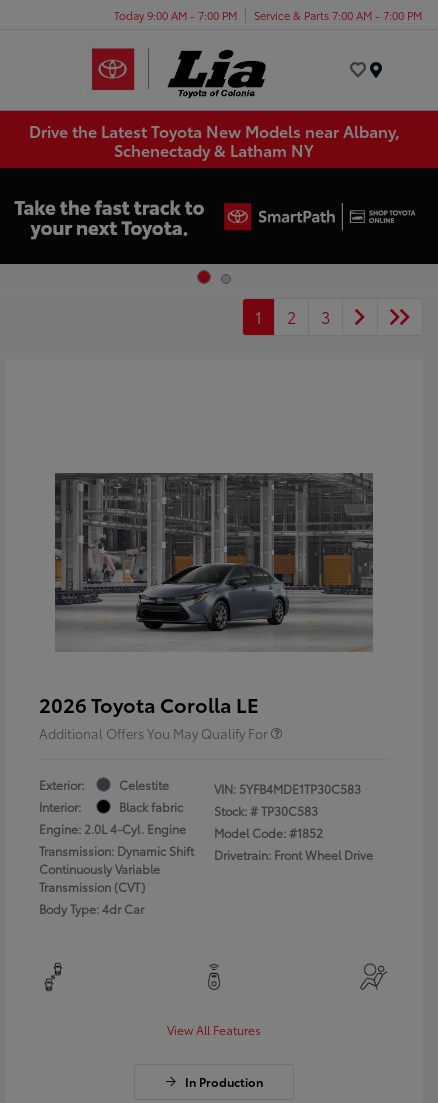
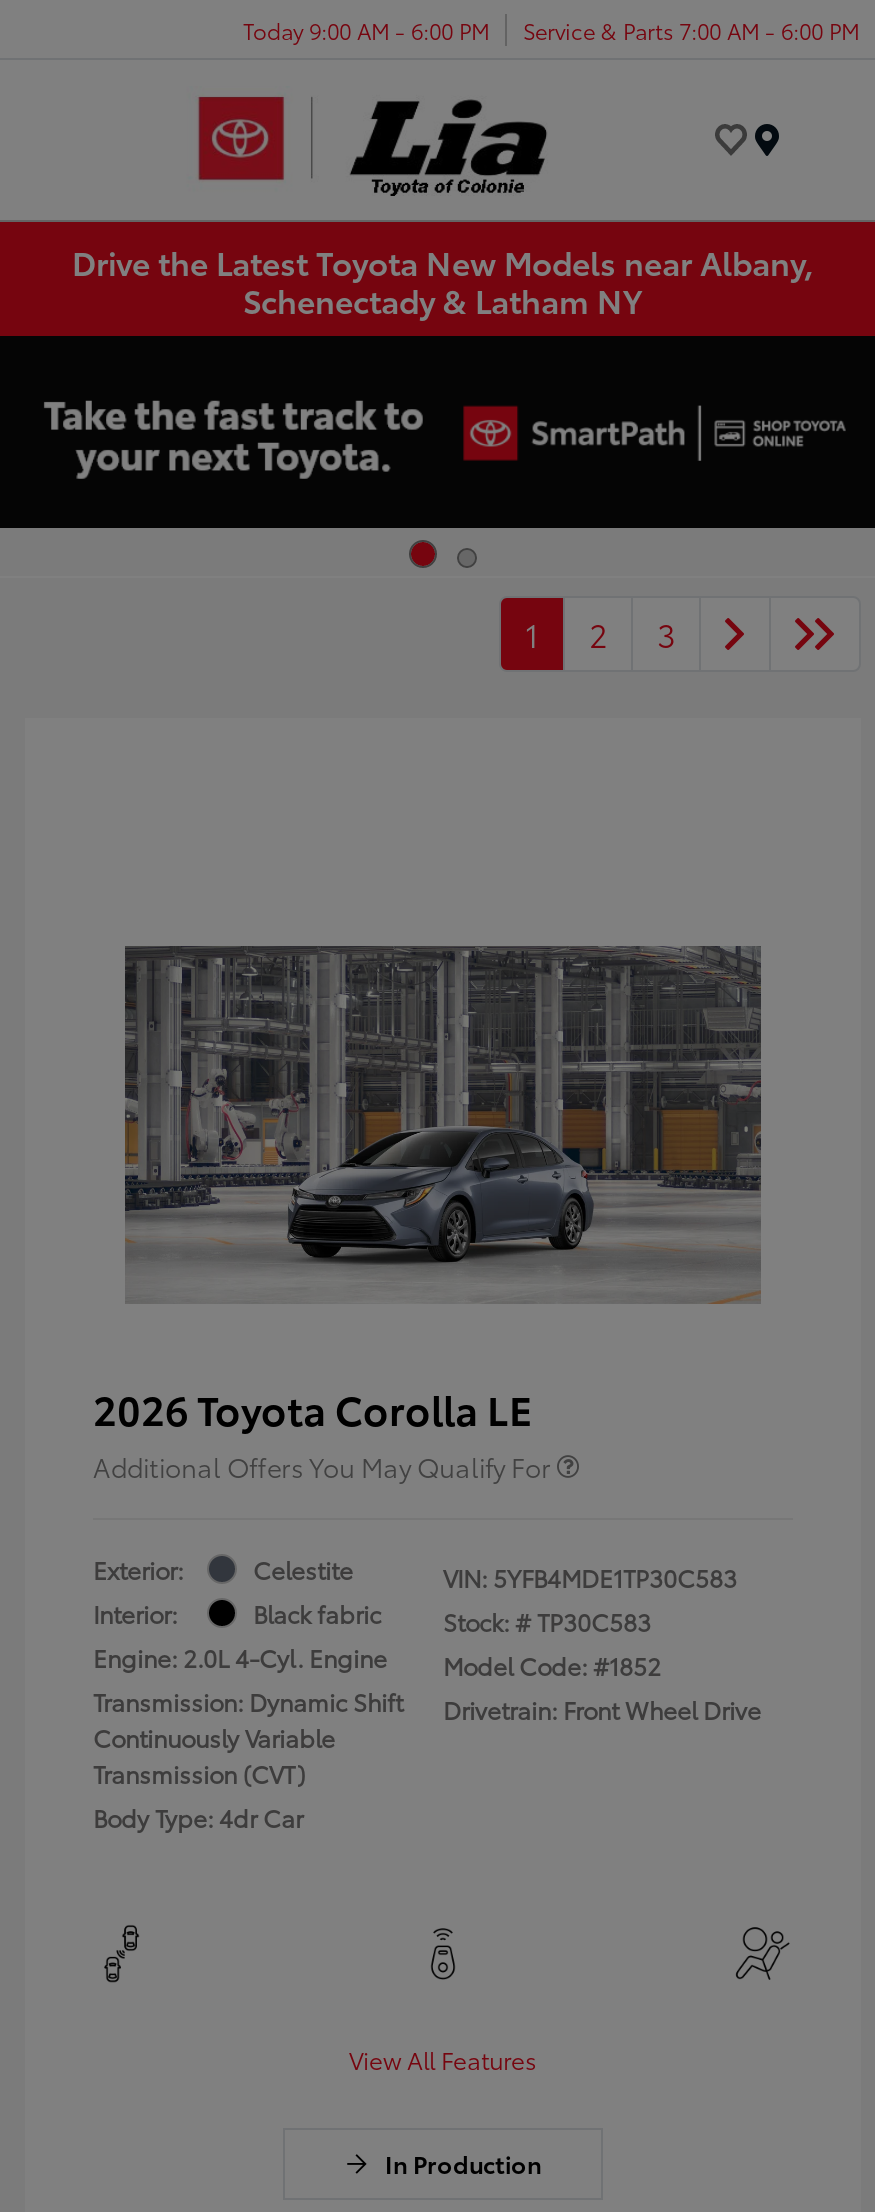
[114,6,237,22] Today 9:00 AM - 7:00 PM -> [243,13,489,45] Today 9:00 AM - 6:00 PM
[254,6,422,22] Service & Parts 7:00 AM - 7:00 PM -> [523,13,859,45] Service & Parts 7:00 AM - 6:00 PM

